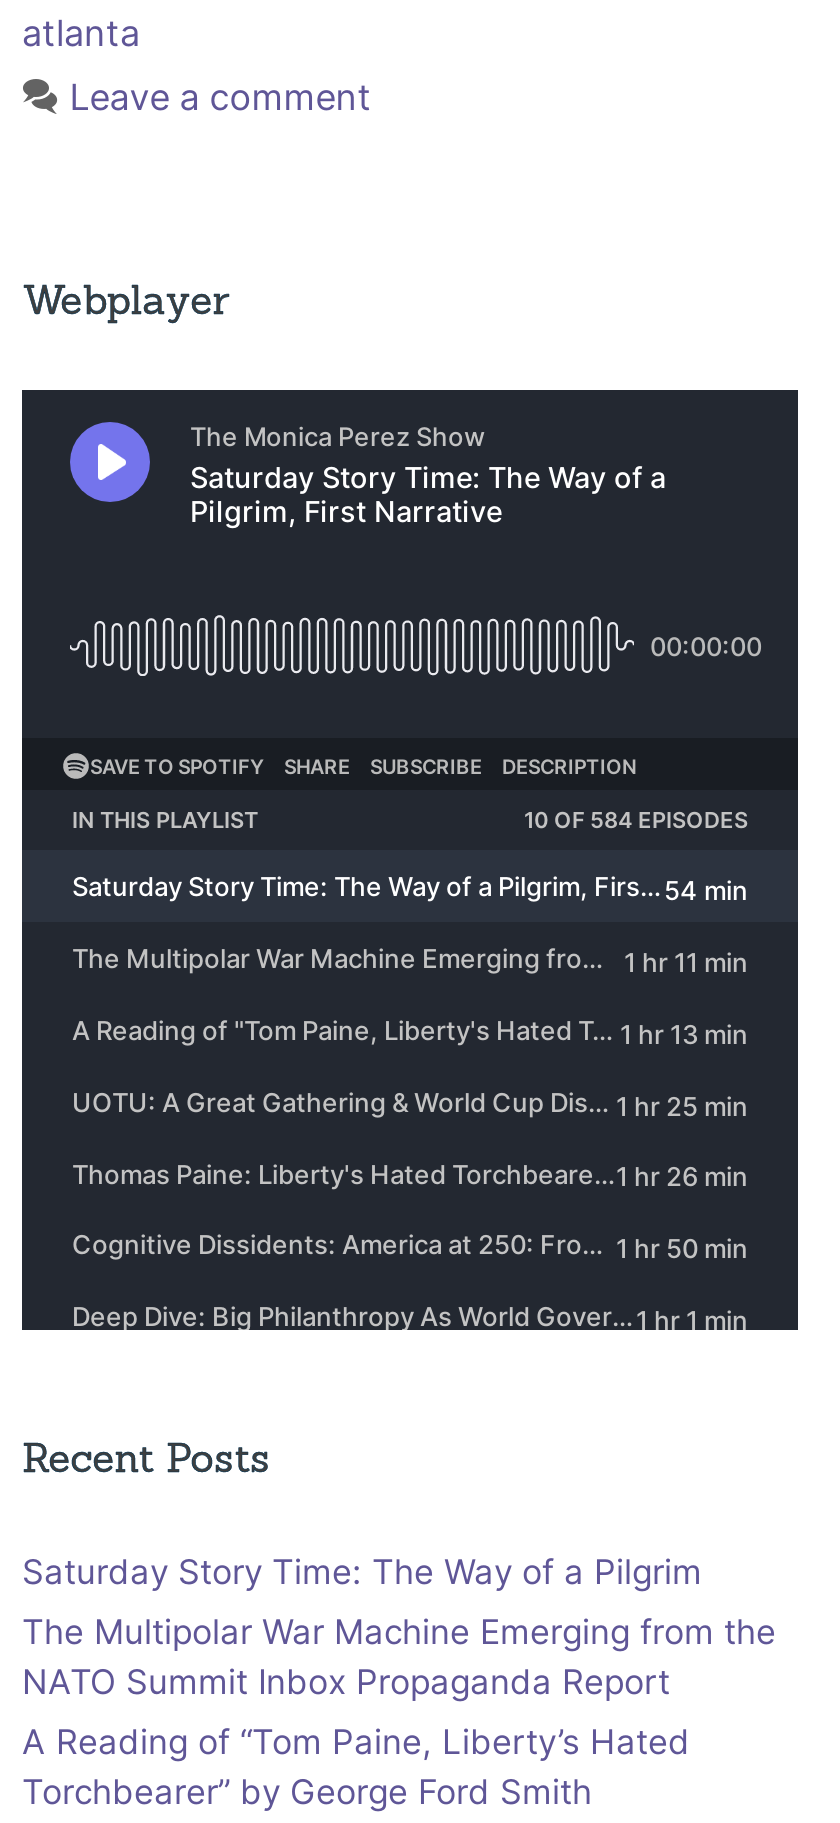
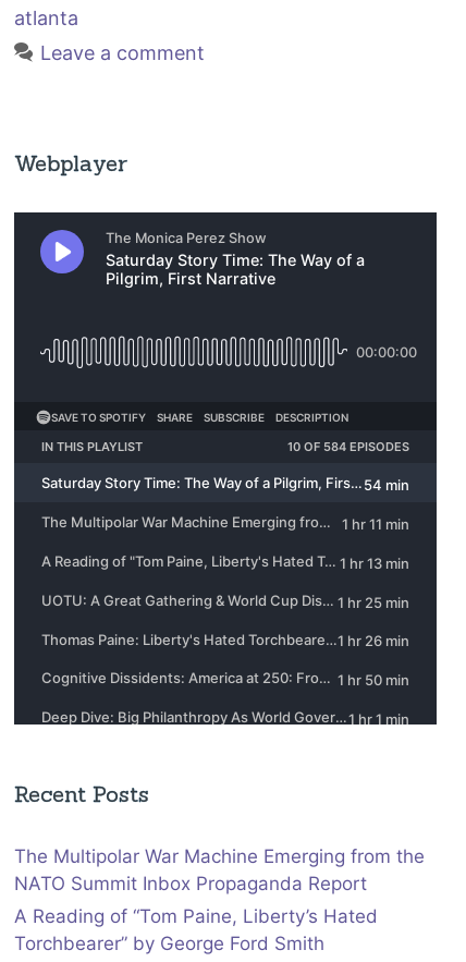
[22,1552,702,1592] Saturday Story Time: The Way of a Pilgrim -> none

